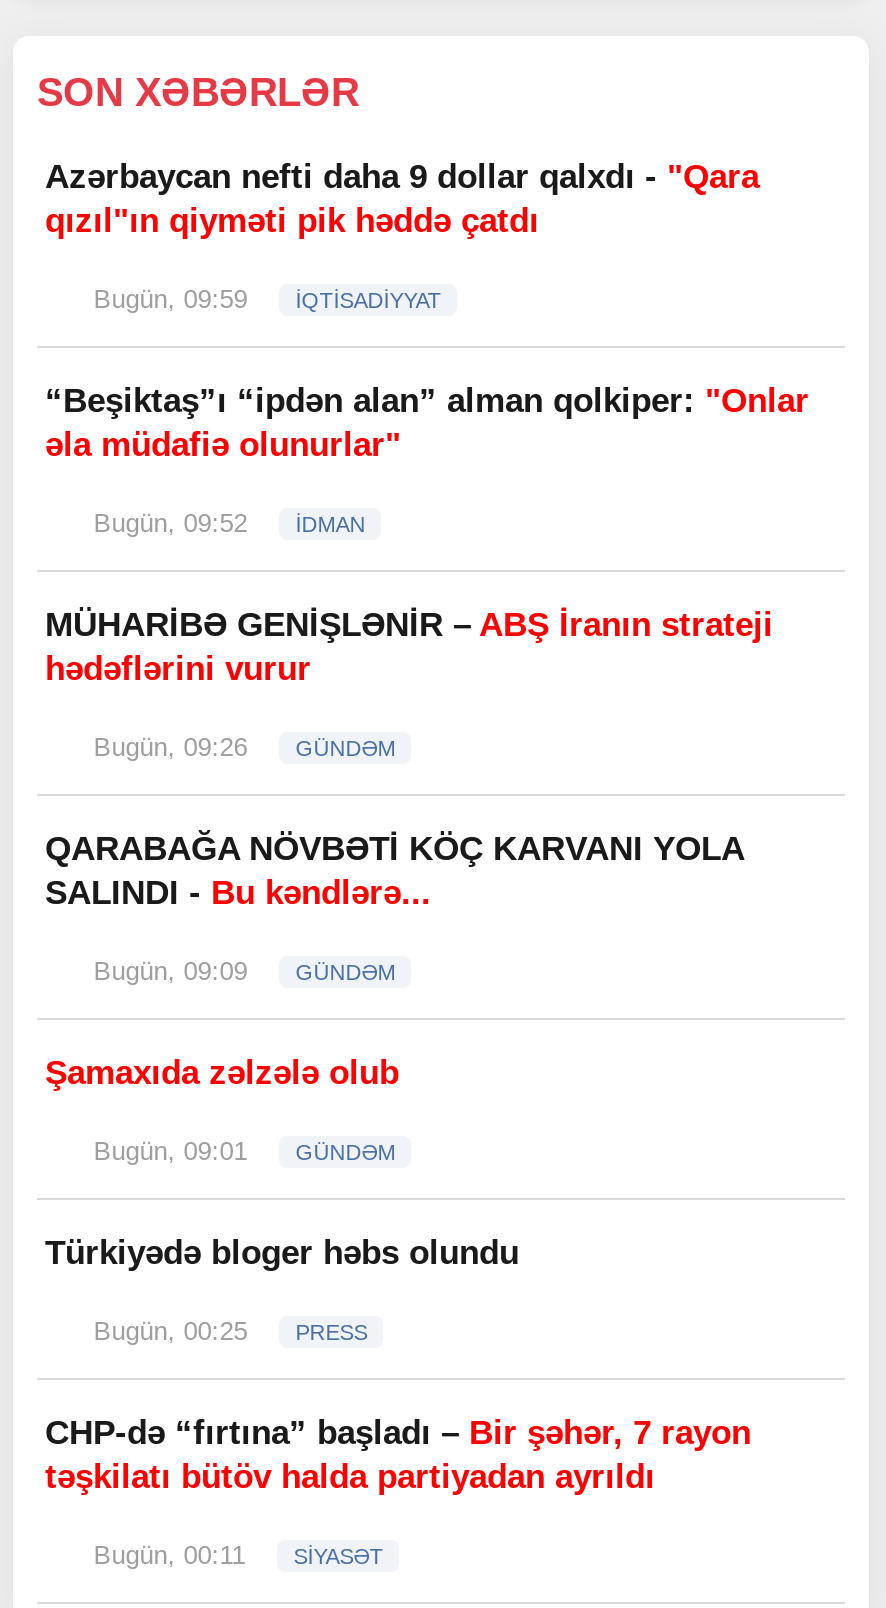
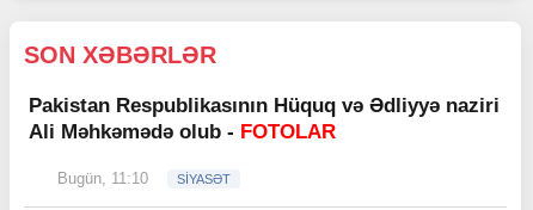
[45,159,809,1571] Azərbaycan nefti daha 9 dollar qalxdı - "Qara | qızıl"ın qiyməti pik həddə çatdı | Bugün, 09:59 | İQTİSADİYYAT | “Beşiktaş”ı “ipdən alan” alman qolkiper: "Onlar | əla müdafiə olunurlar" | Bugün, 09:52 | İDMAN | MÜHARİBƏ GENİŞLƏNİR – ABŞ İranın strateji | hədəflərini vurur | Bugün, 09:26 | GÜNDƏM | QARABAĞA NÖVBƏTİ KÖÇ KARVANI YOLA | SALINDI - Bu kəndlərə... | Bugün, 09:09 | GÜNDƏM | Şamaxıda zəlzələ olub | Bugün, 09:01 | GÜNDƏM | Türkiyədə bloger həbs olundu | Bugün, 00:25 | PRESS | CHP-də “fırtına” başladı – Bir şəhər, 7 rayon | təşkilatı bütöv halda partiyadan ayrıldı | Bugün, 00:11 -> [29,95,500,188] Pakistan Respublikasının Hüquq və Ədliyyə naziri | Ali Məhkəmədə olub - FOTOLAR | Bugün, 11:10

